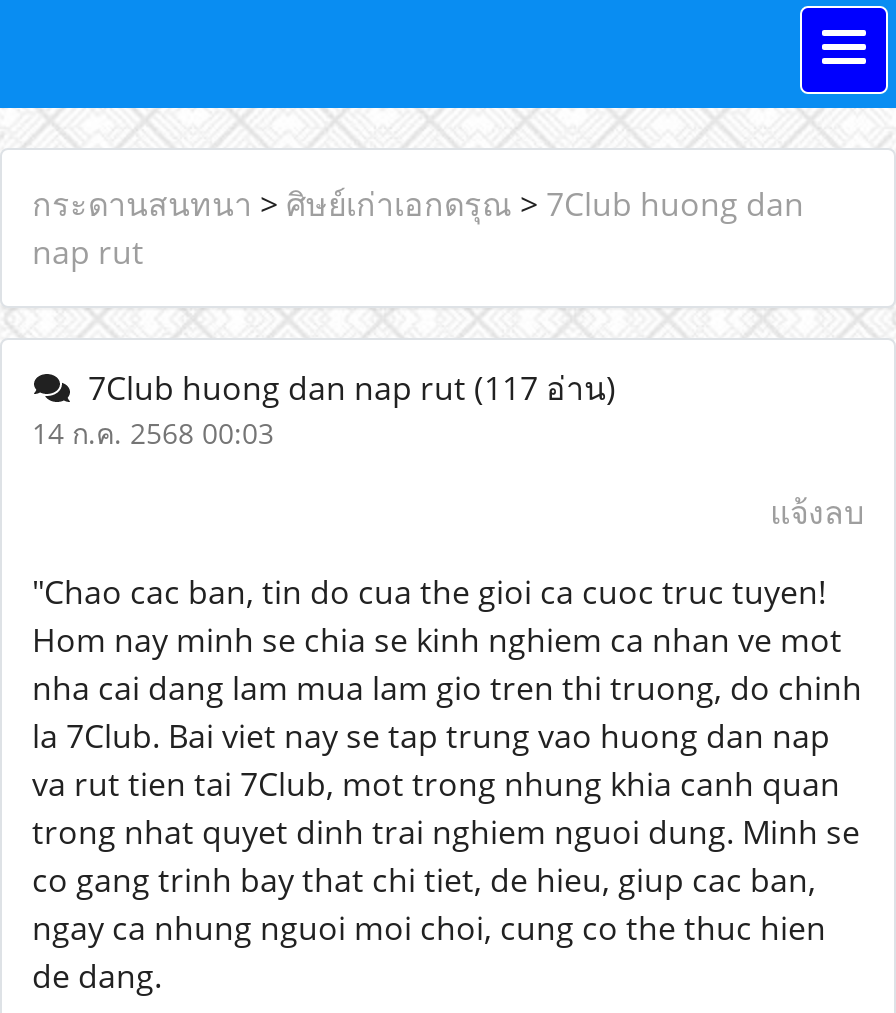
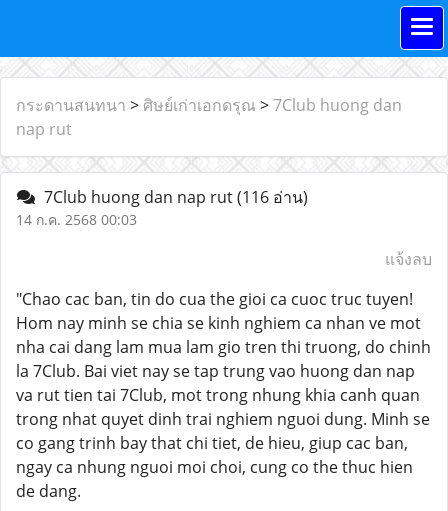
[72,366,616,410] 7Club huong dan nap rut (117 อ่าน) -> [36,186,308,208] 7Club huong dan nap rut (116 อ่าน)

